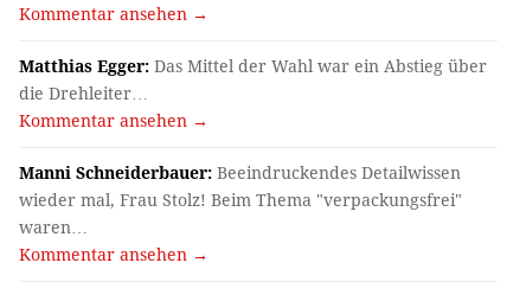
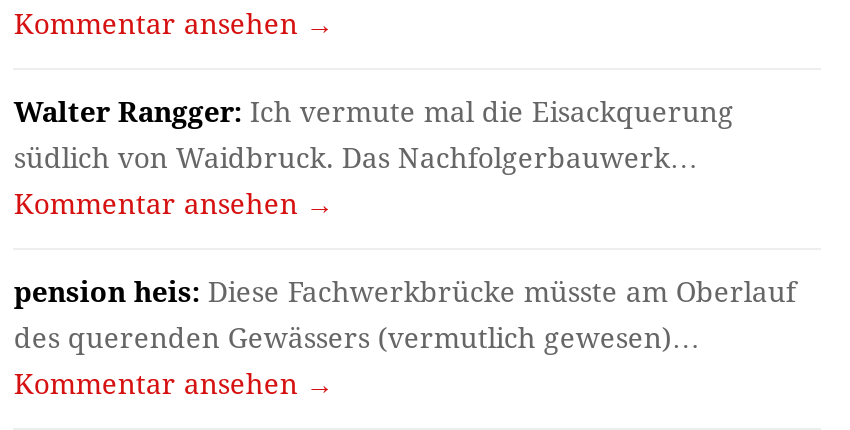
[19,57,487,103] Matthias Egger: Das Mittel der Wahl war ein Abstieg über | die Drehleiter… -> [14,96,734,174] Walter Rangger: Ich vermute mal die Eisackquerung | südlich von Waidbruck. Das Nachfolgerbauwerk…
[19,163,463,237] Manni Schneiderbauer: Beeindruckendes Detailwissen | wieder mal, Frau Stolz! Beim Thema "verpackungsfrei" | waren… -> [14,276,796,354] pension heis: Diese Fachwerkbrücke müsste am Oberlauf | des querenden Gewässers (vermutlich gewesen)…

